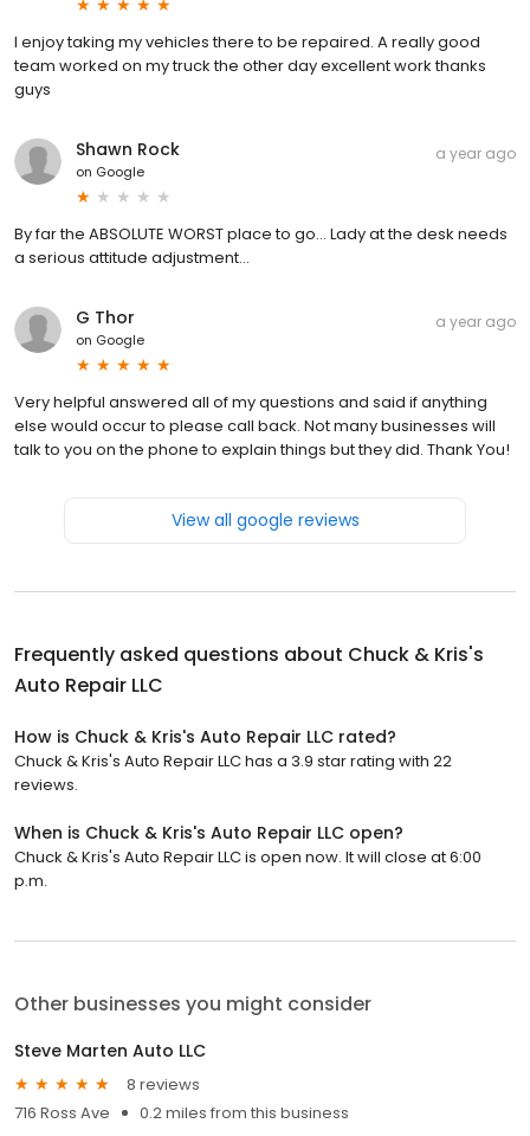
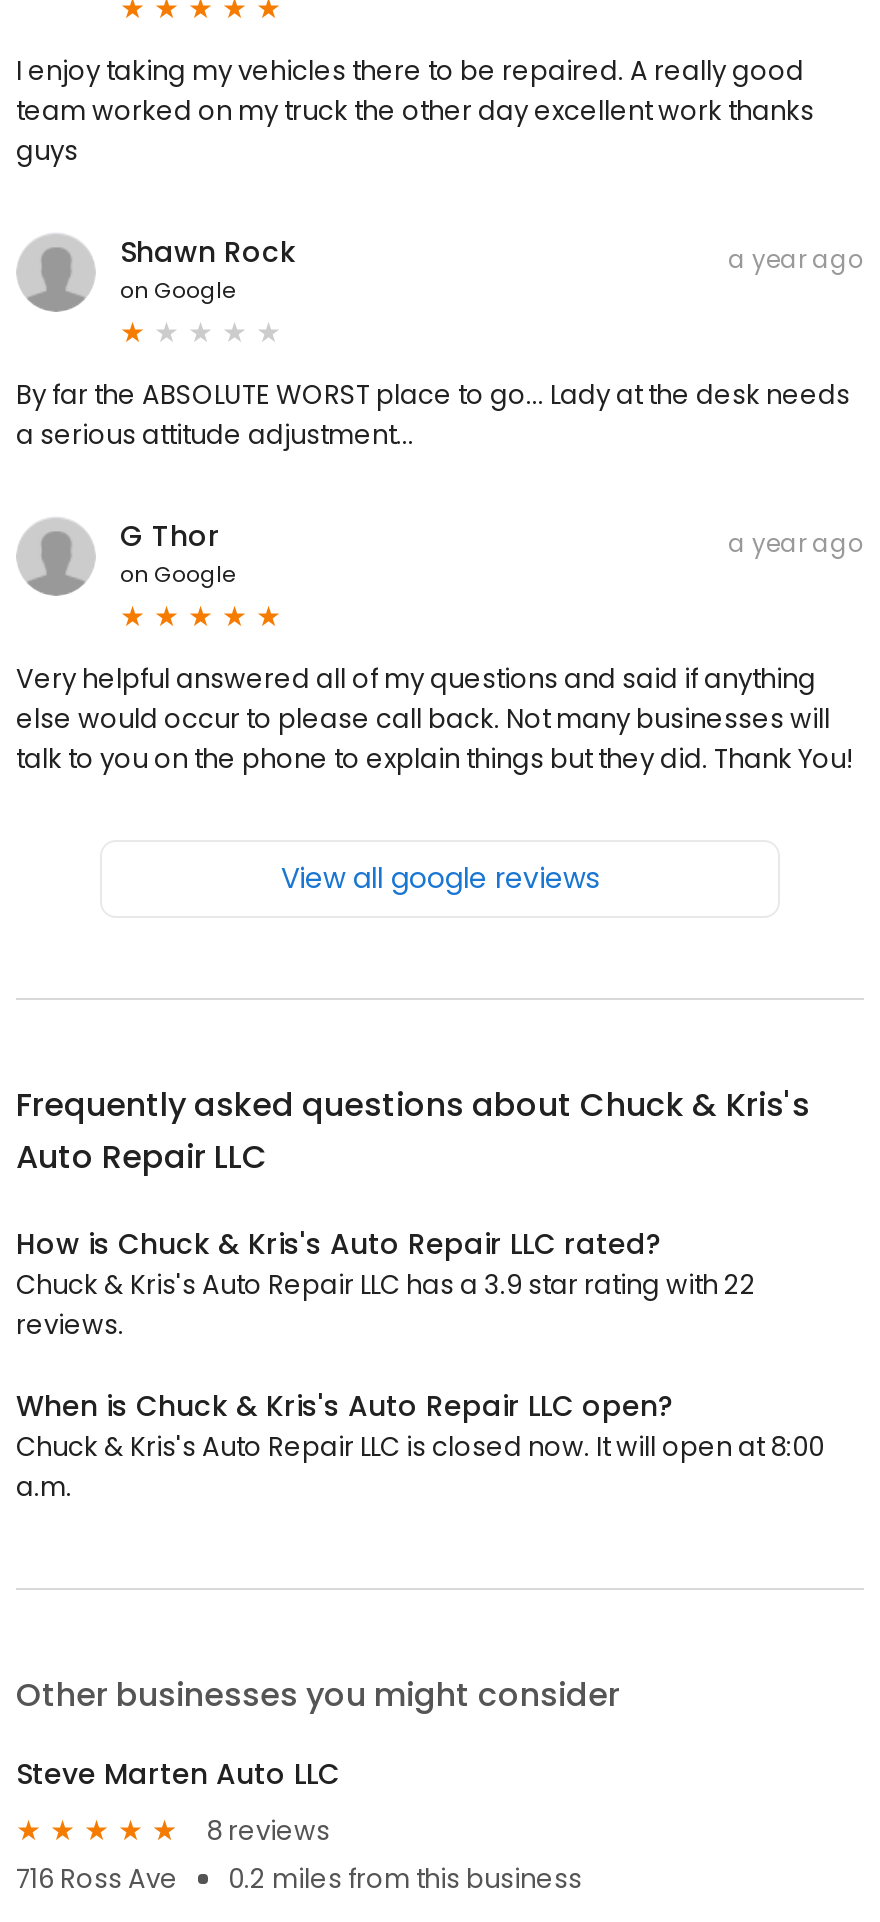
[14,846,481,892] Chuck & Kris's Auto Repair LLC is open now. It will close at 6:00 | p.m. -> [16,1428,824,1506] Chuck & Kris's Auto Repair LLC is closed now. It will open at 8:00 | a.m.

